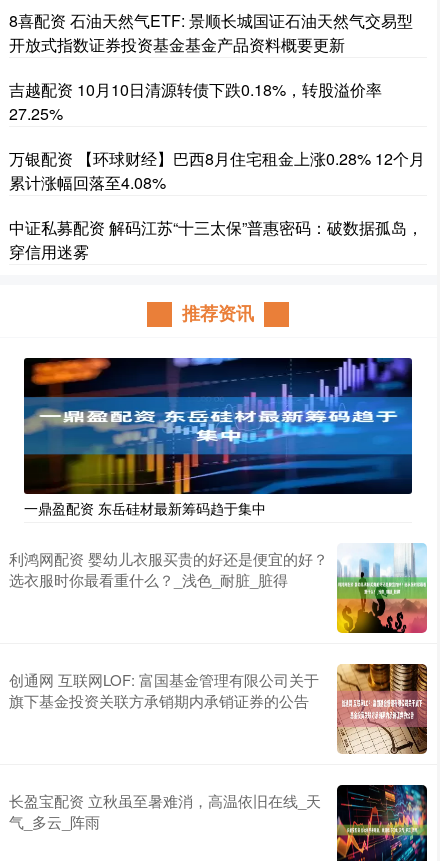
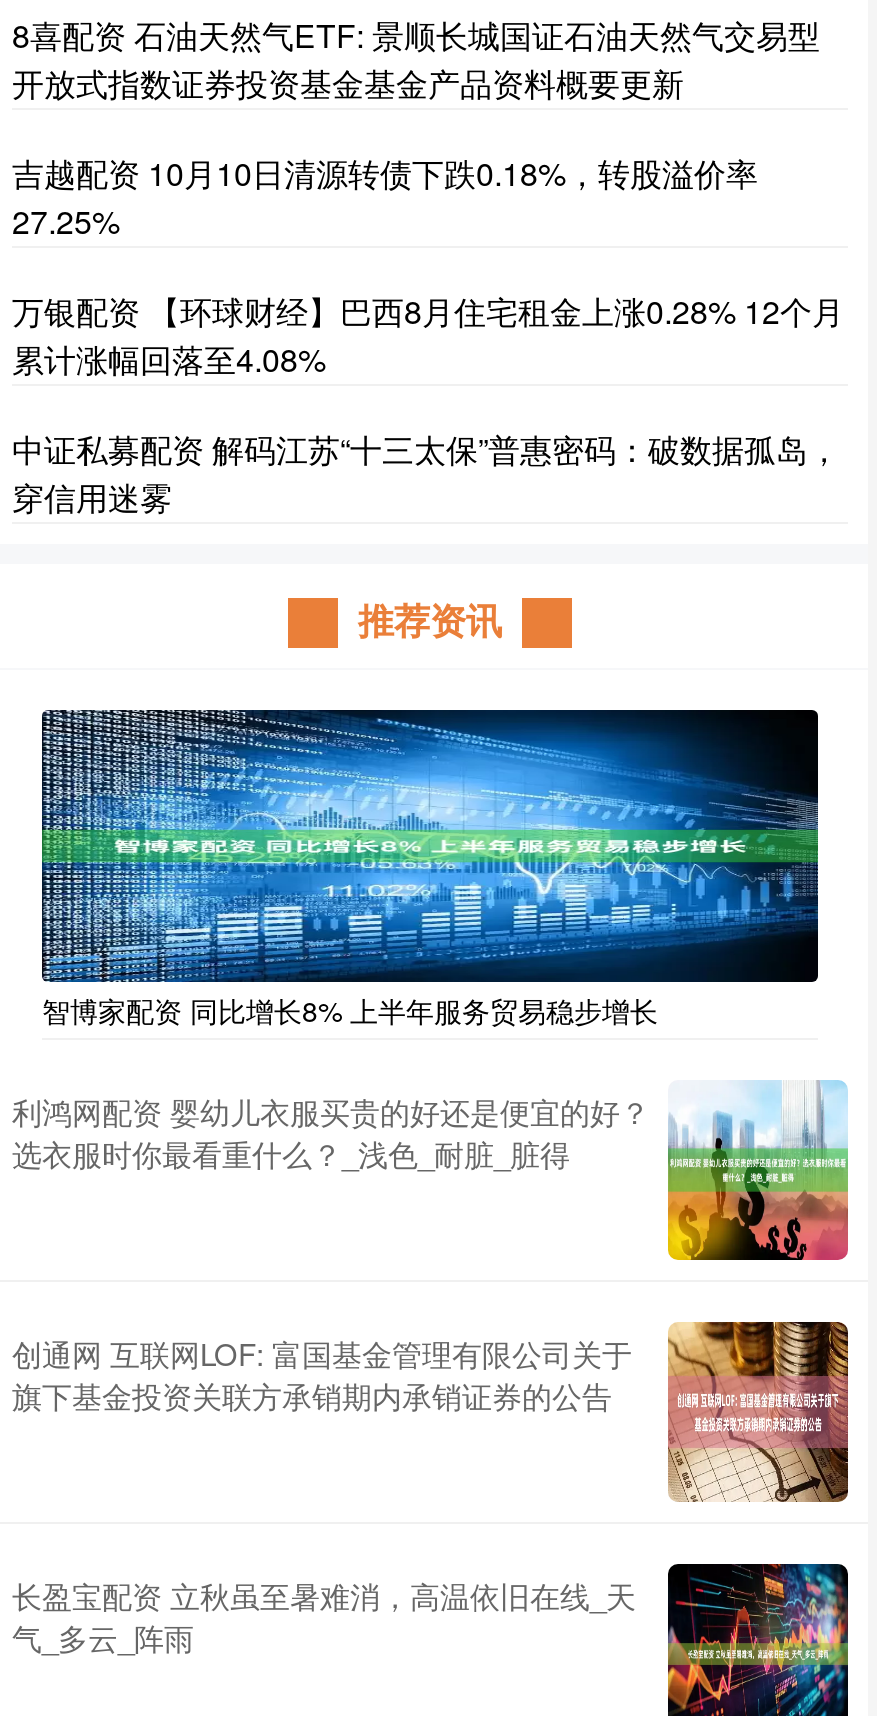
[24,357,413,518] [image] | 一鼎盈配资 东岳硅材最新筹码趋于集中 -> [42,708,820,1030] [image] | 智博家配资 同比增长8% 上半年服务贸易稳步增长

